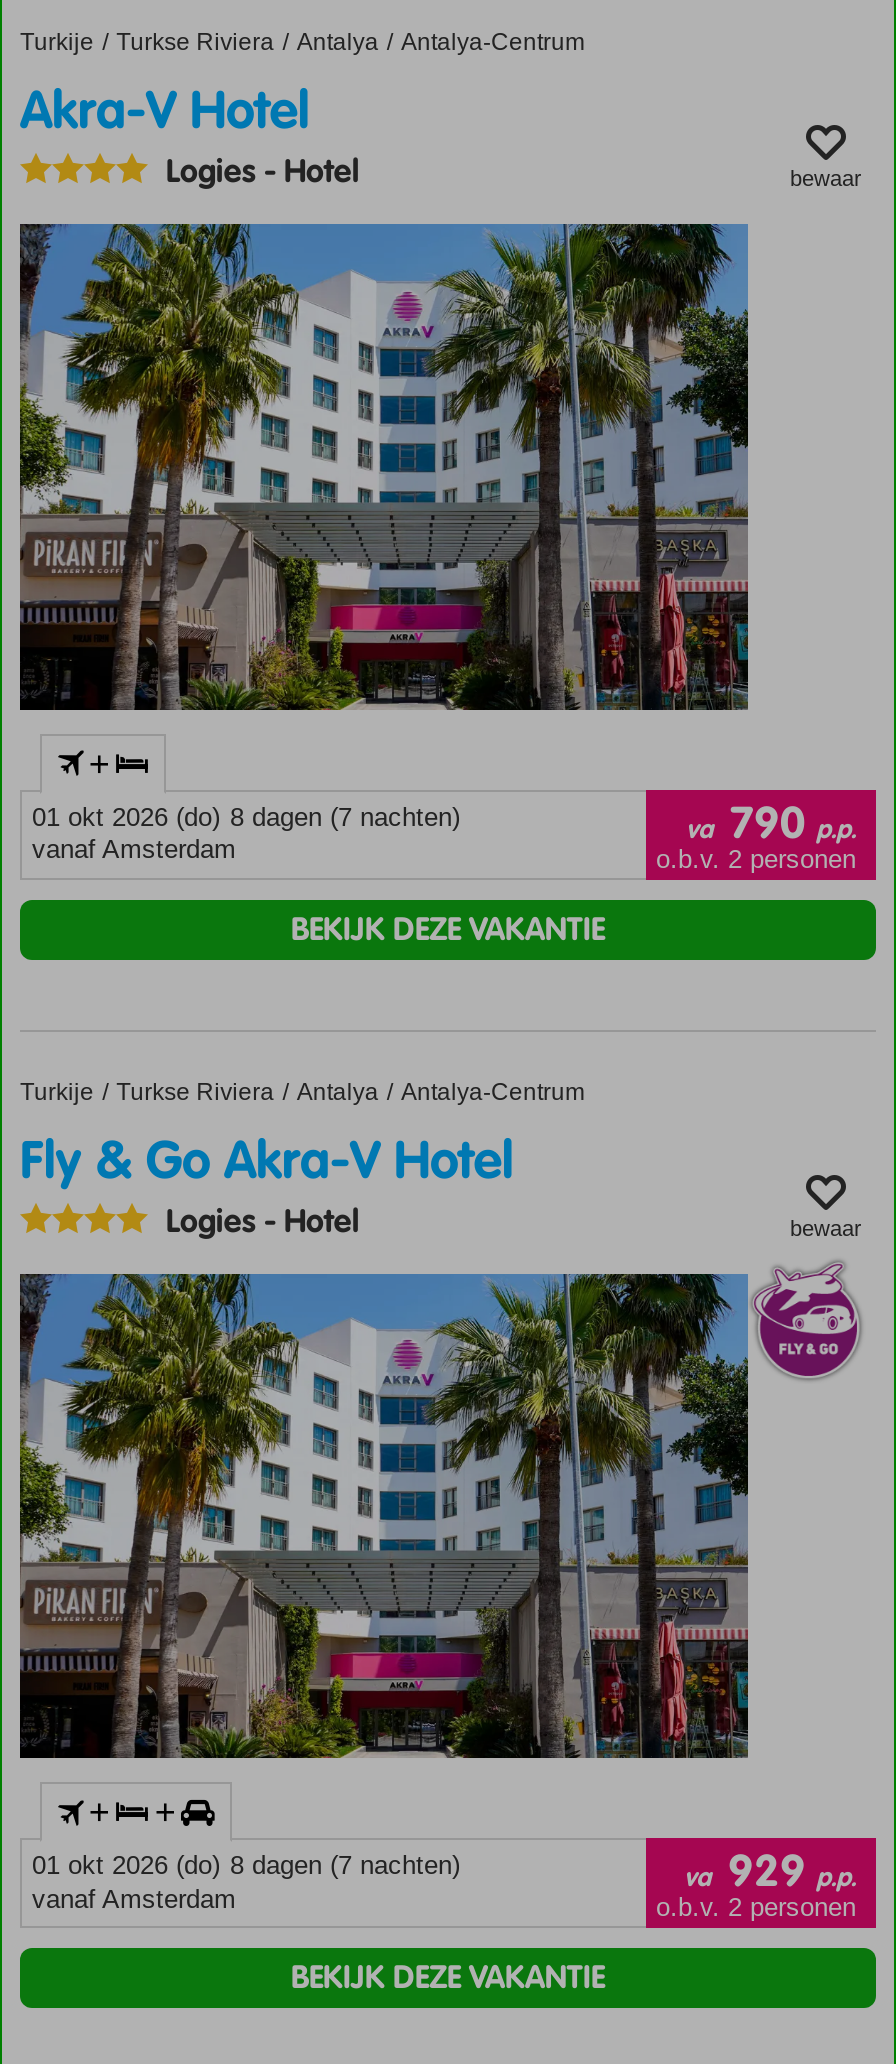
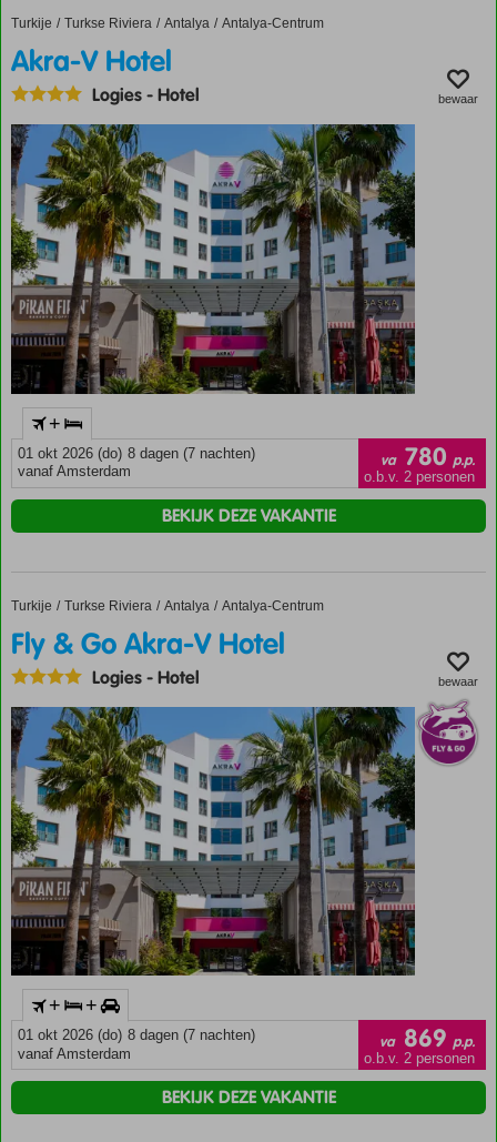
[686,795,856,851] va 790 p.p. -> [381,441,475,472] va 780 p.p.
[684,1844,856,1900] va 929 p.p. -> [379,1023,475,1055] va 869 p.p.

